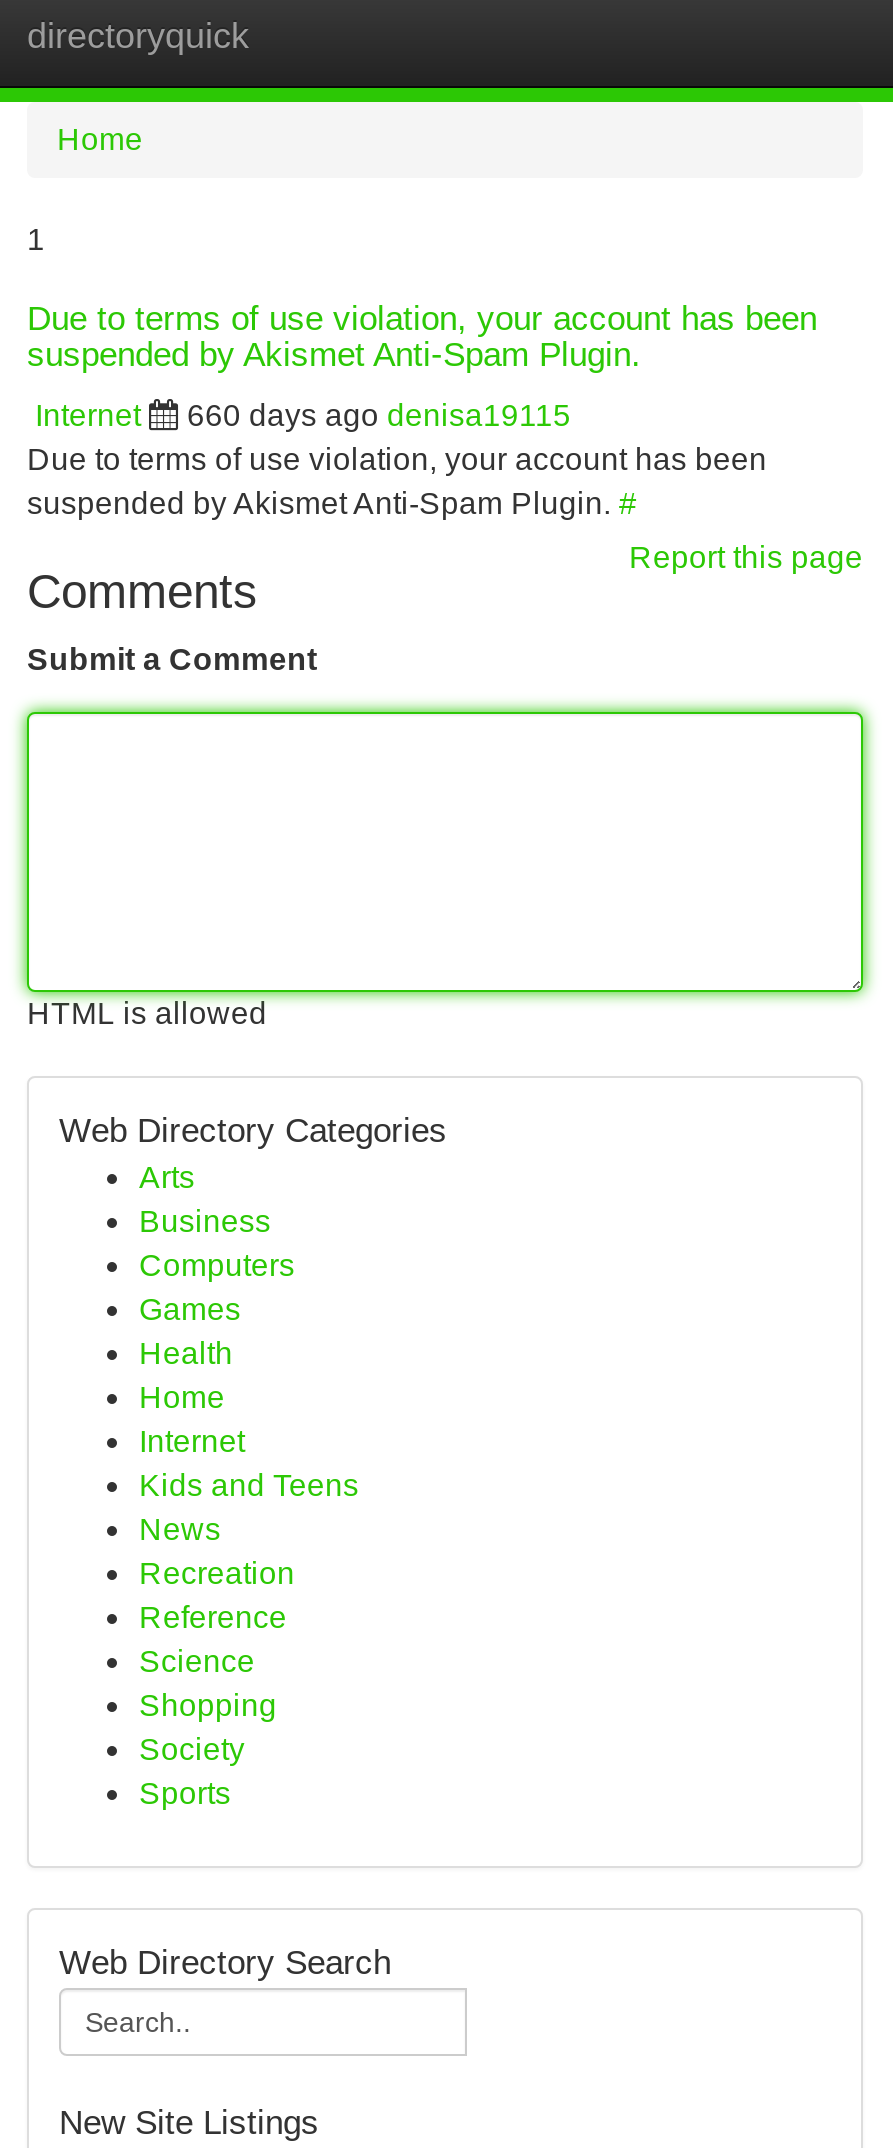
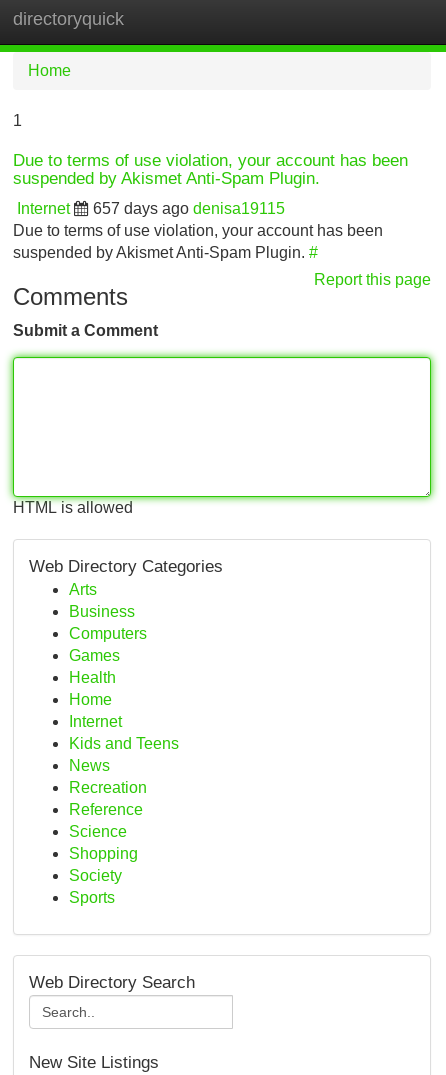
[187,398,571,432] 660 days ago denisa19115 -> [93,200,285,217] 657 days ago denisa19115

